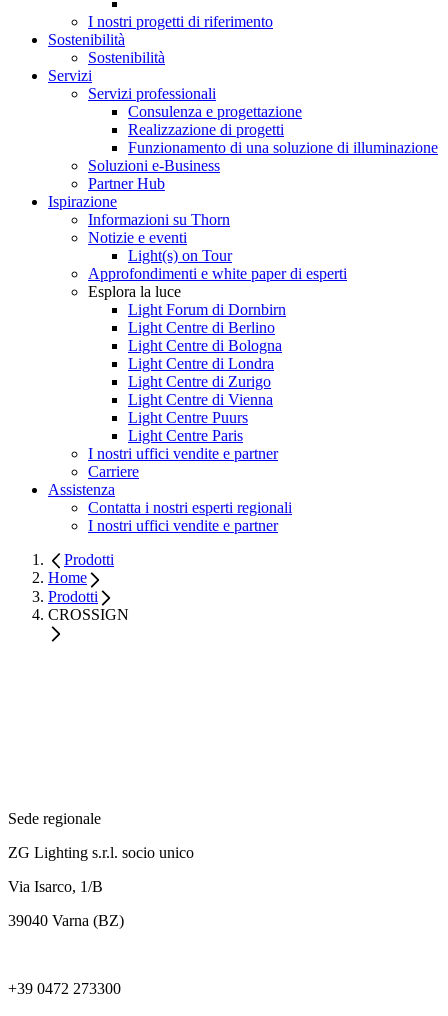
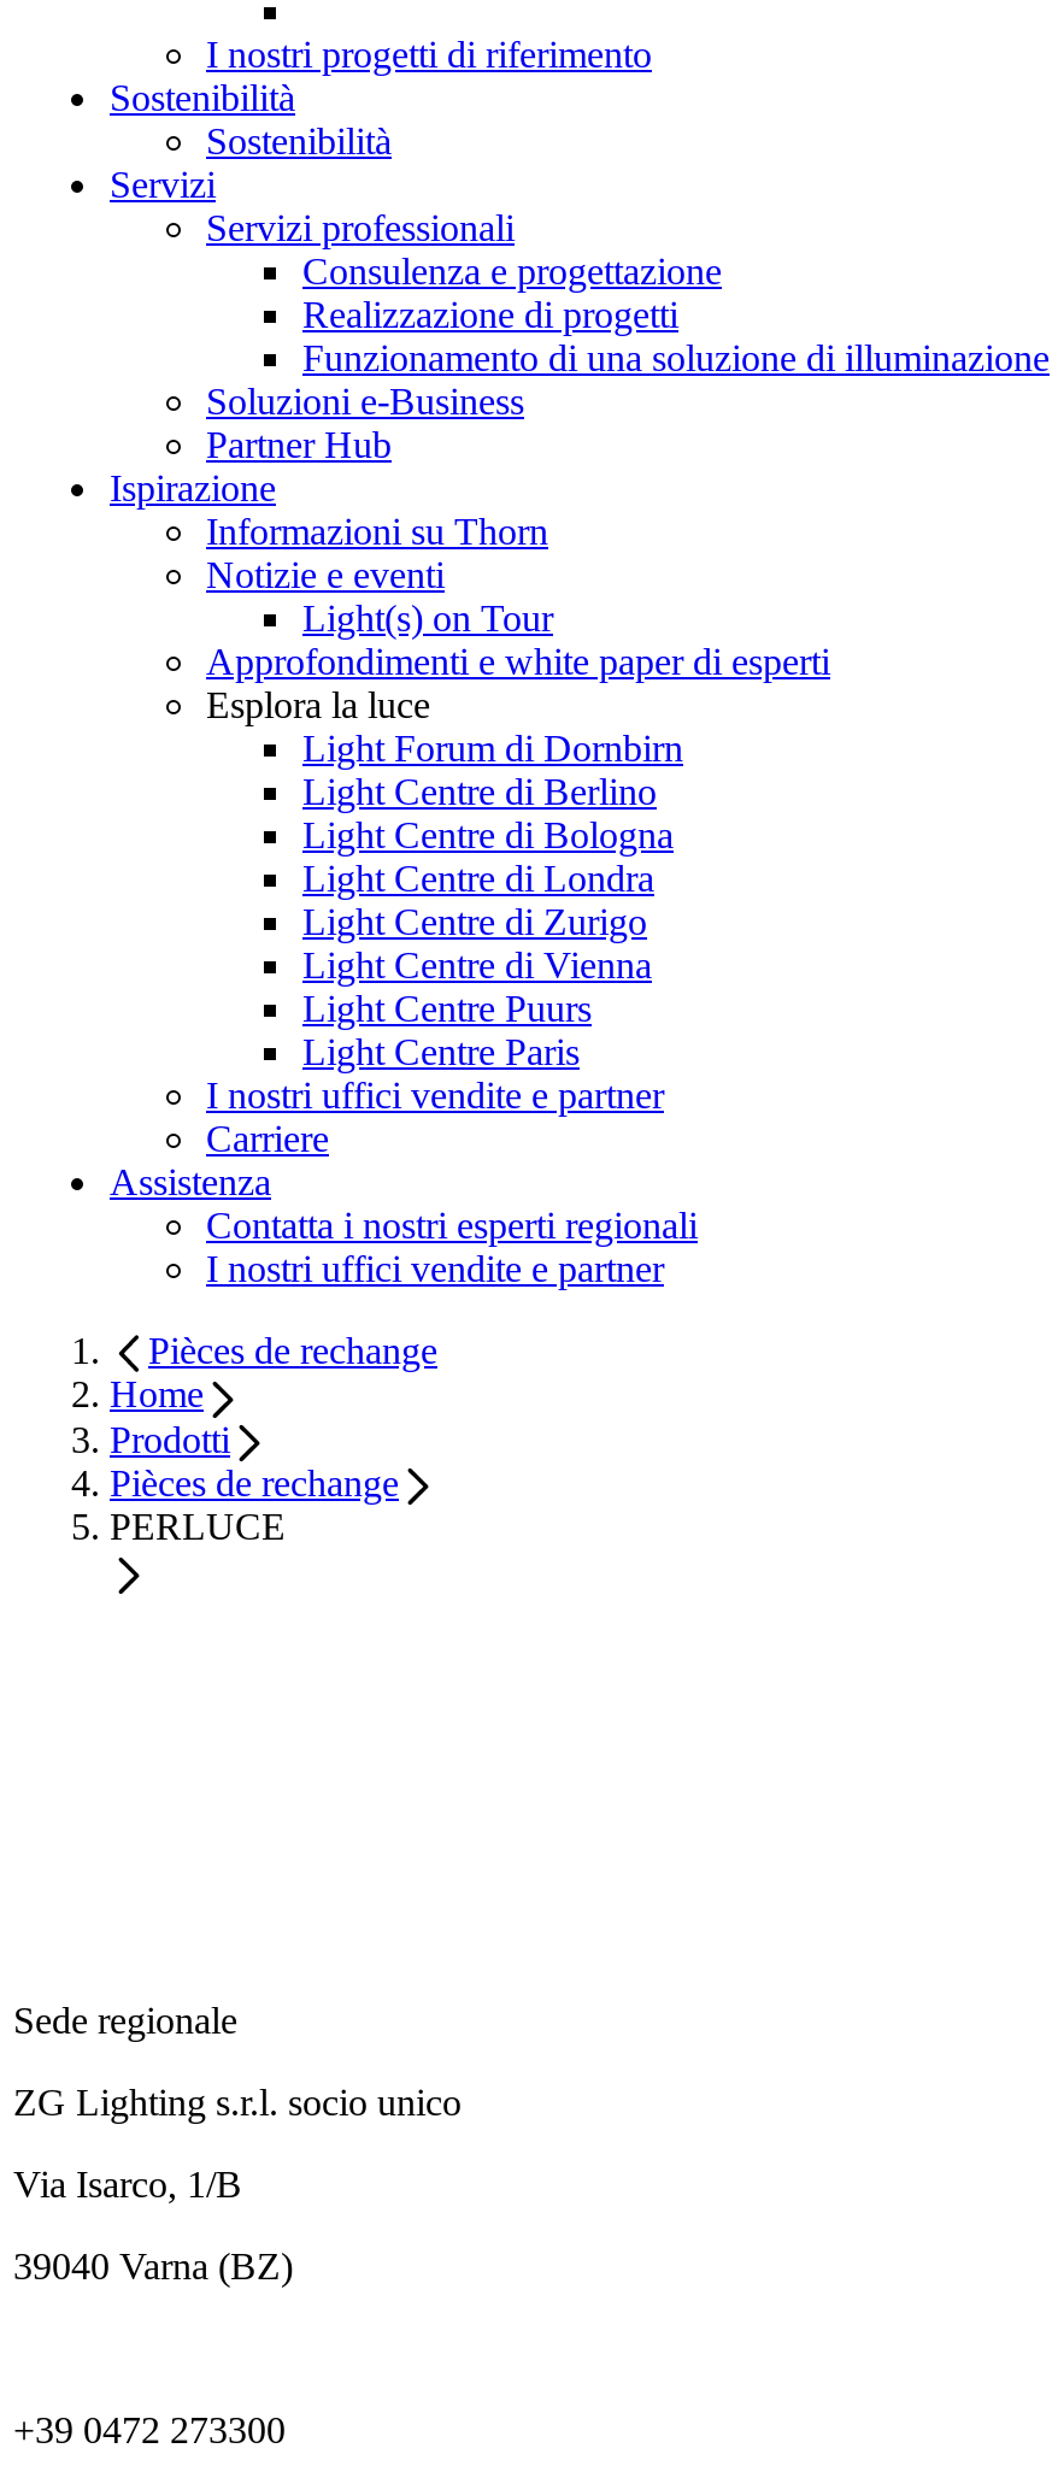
[64,551,114,568] Prodotti -> [148,1330,437,1371] Pièces de rechange
[48,606,129,623] CROSSIGN -> [110,1462,399,1548] Pièces de rechange | PERLUCE

